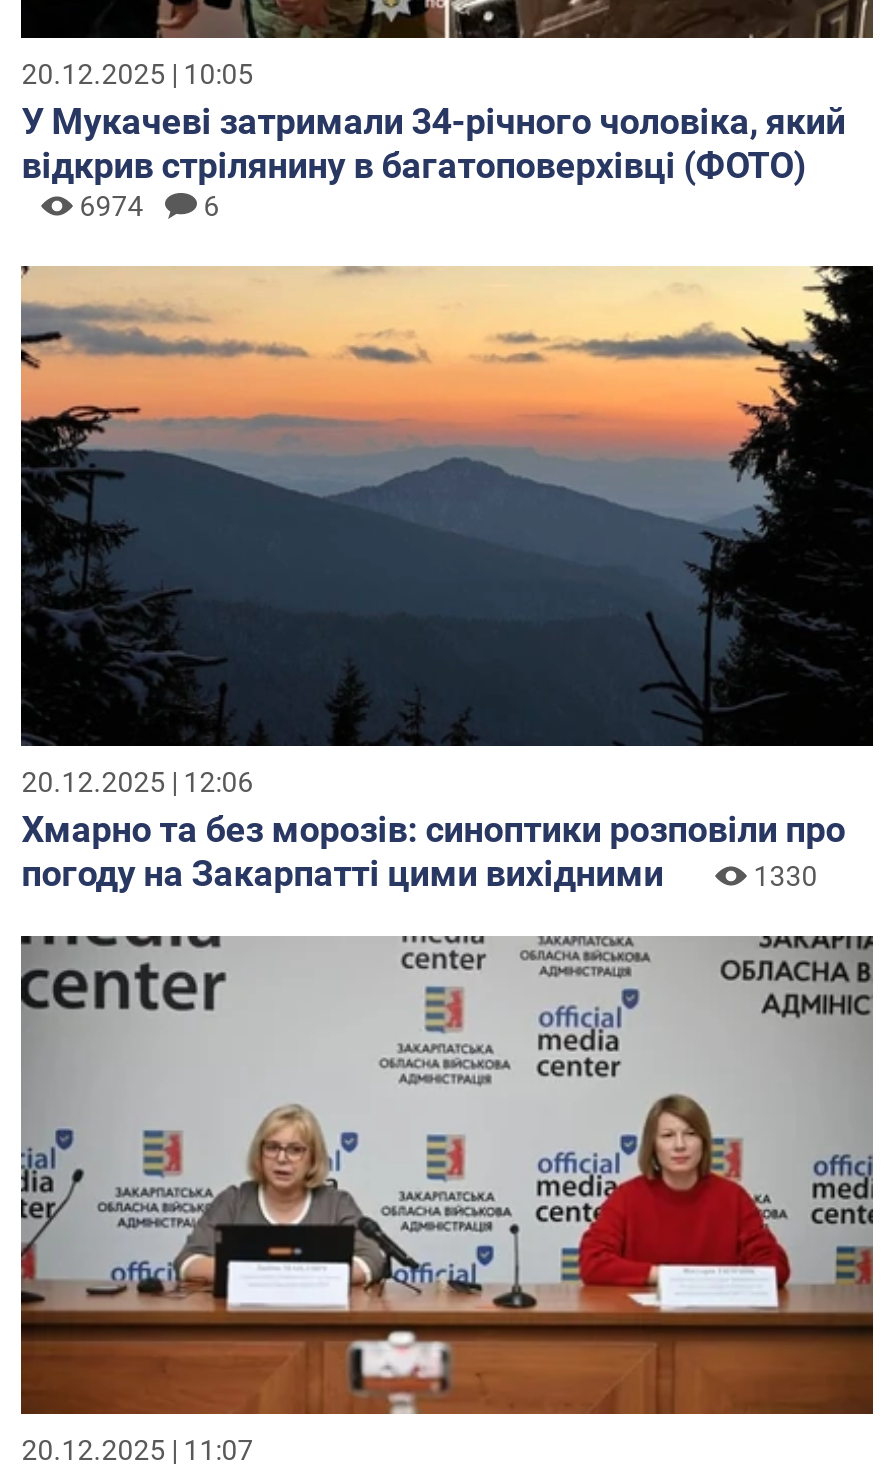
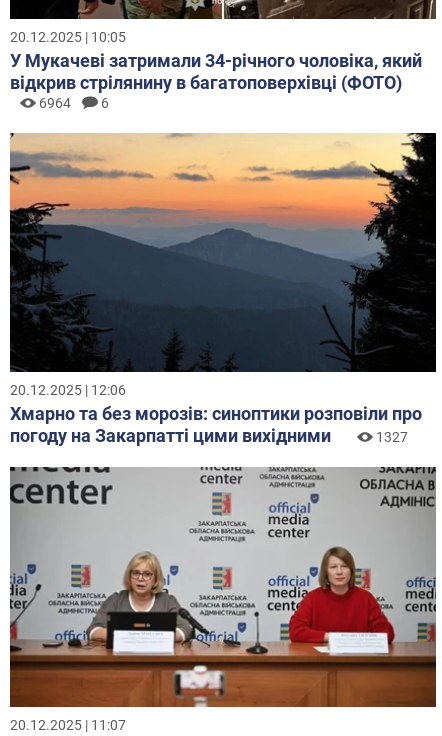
[79,191,219,223] 6974 6 -> [39,95,109,111] 6964 6
[753,859,817,891] 1330 -> [376,429,408,445] 1327

